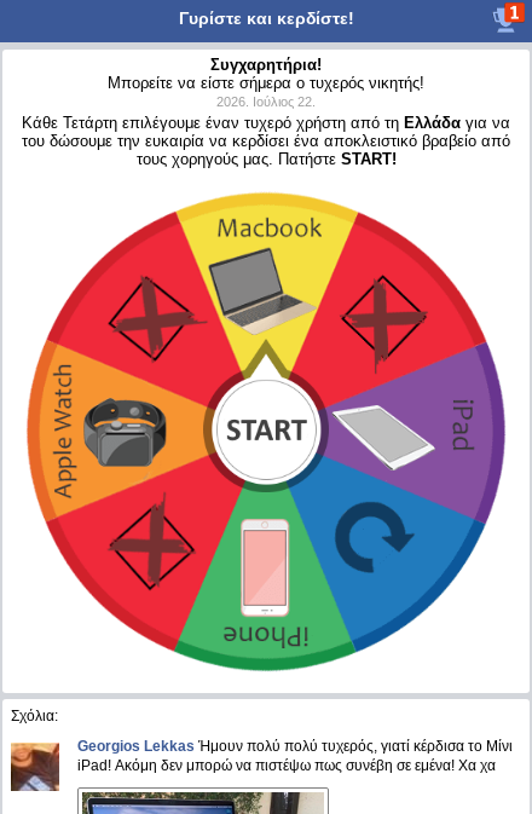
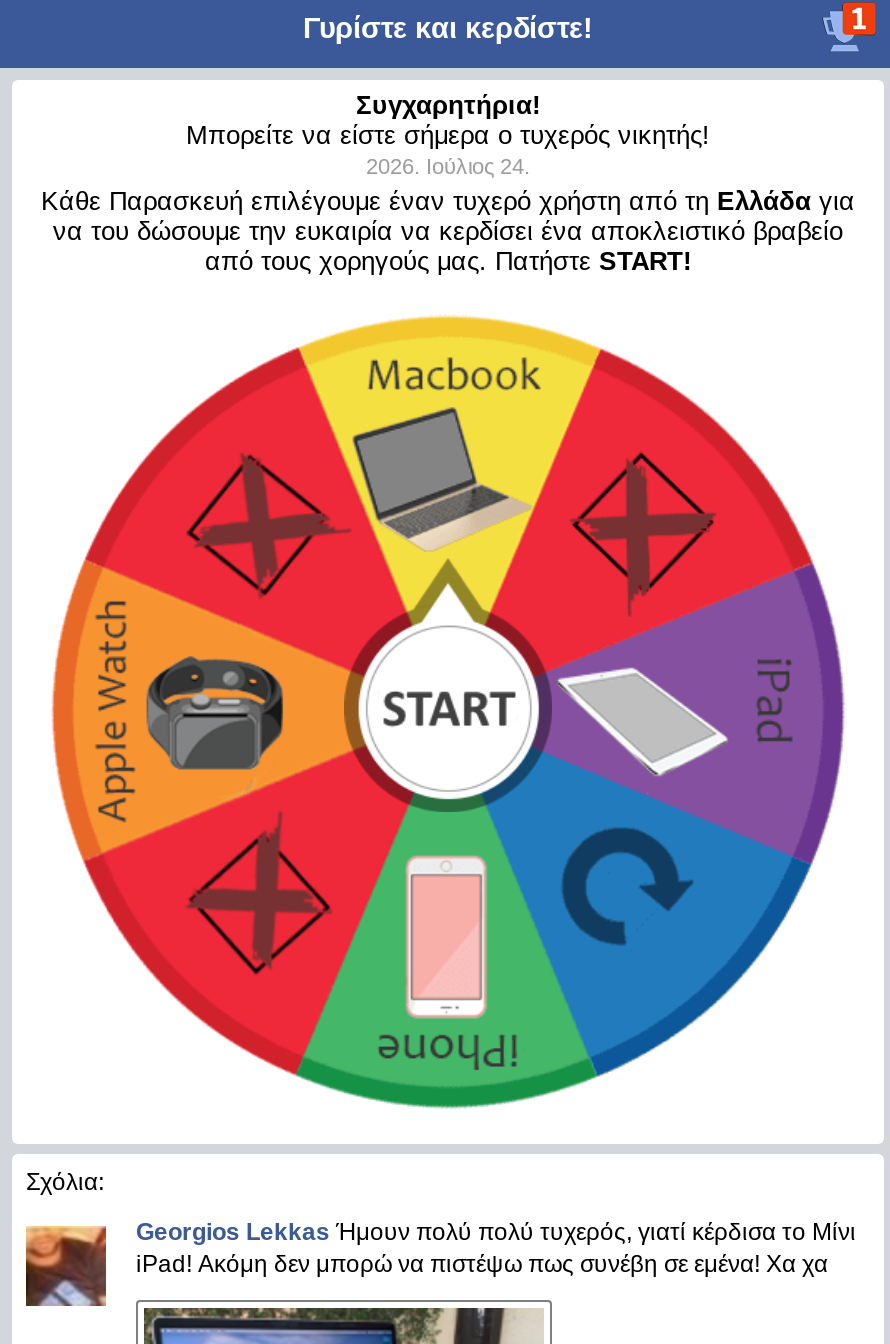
[22,94,510,168] 2026. Ιούλιος 22. | Κάθε Τετάρτη επιλέγουμε έναν τυχερό χρήστη από τη Ελλάδα για να | του δώσουμε την ευκαιρία να κερδίσει ένα αποκλειστικό βραβείο από | τους χορηγούς μας. Πατήστε START! -> [41,154,855,276] 2026. Ιούλιος 24. | Κάθε Παρασκευή επιλέγουμε έναν τυχερό χρήστη από τη Ελλάδα για | να του δώσουμε την ευκαιρία να κερδίσει ένα αποκλειστικό βραβείο | από τους χορηγούς μας. Πατήστε START!

